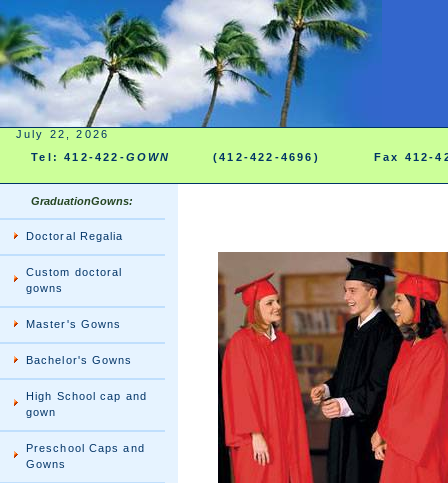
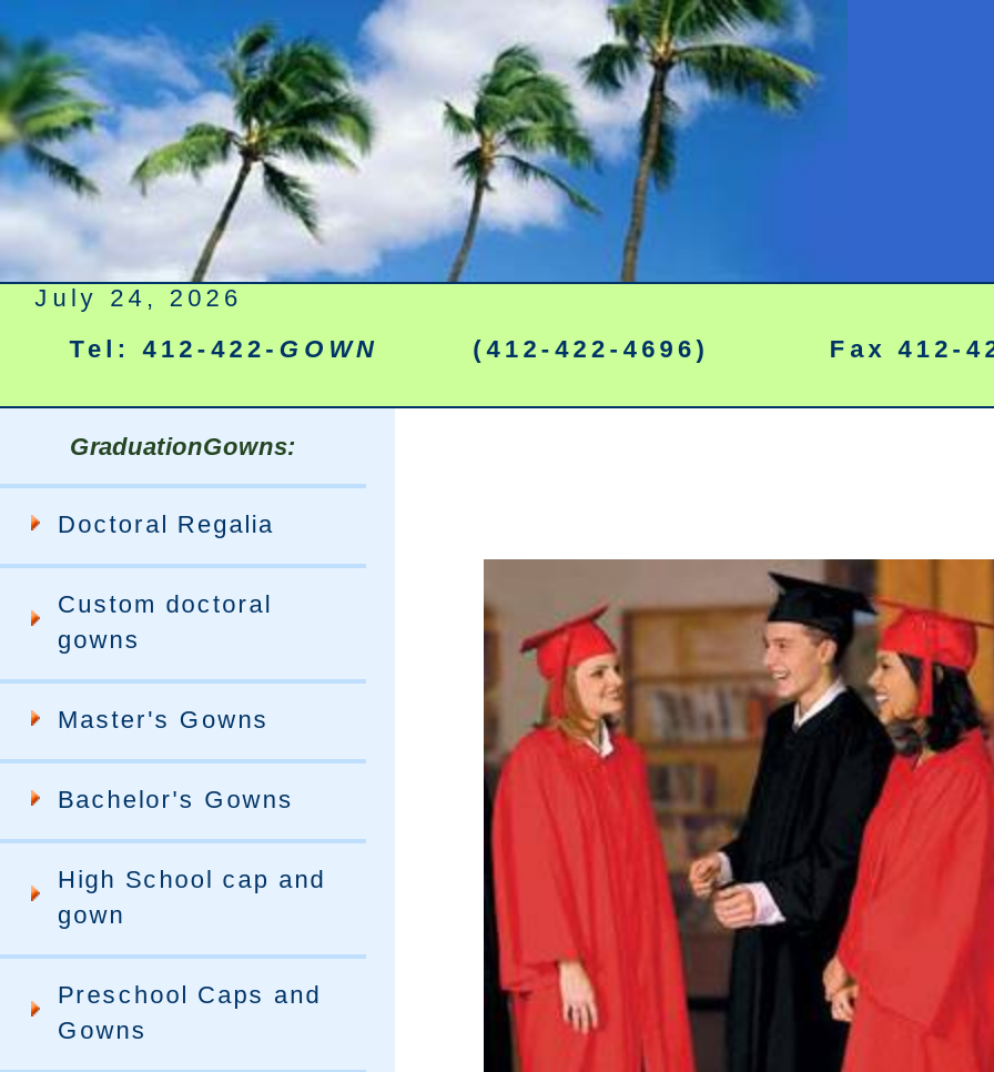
[16,128,109,140] July 22, 2026 -> [35,284,242,311] July 24, 2026

